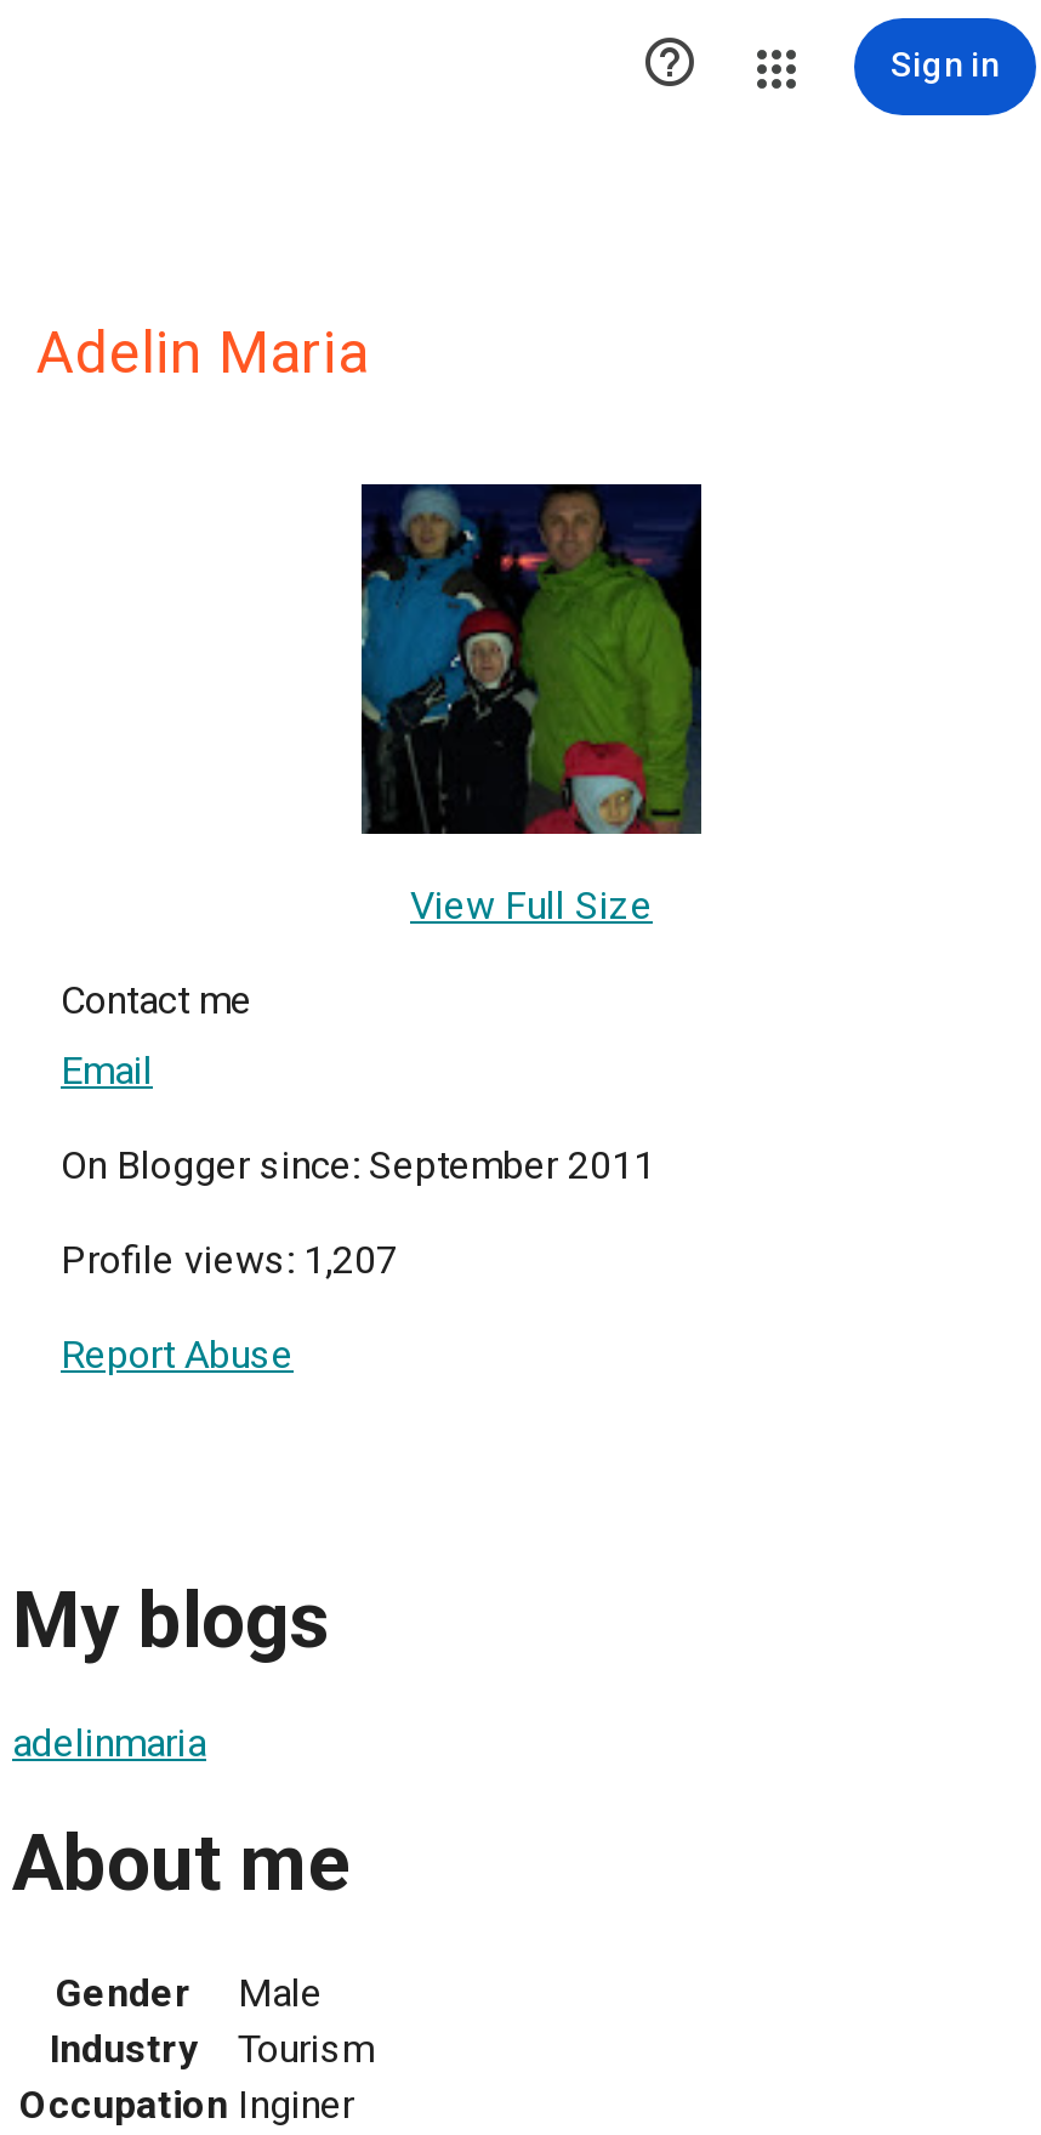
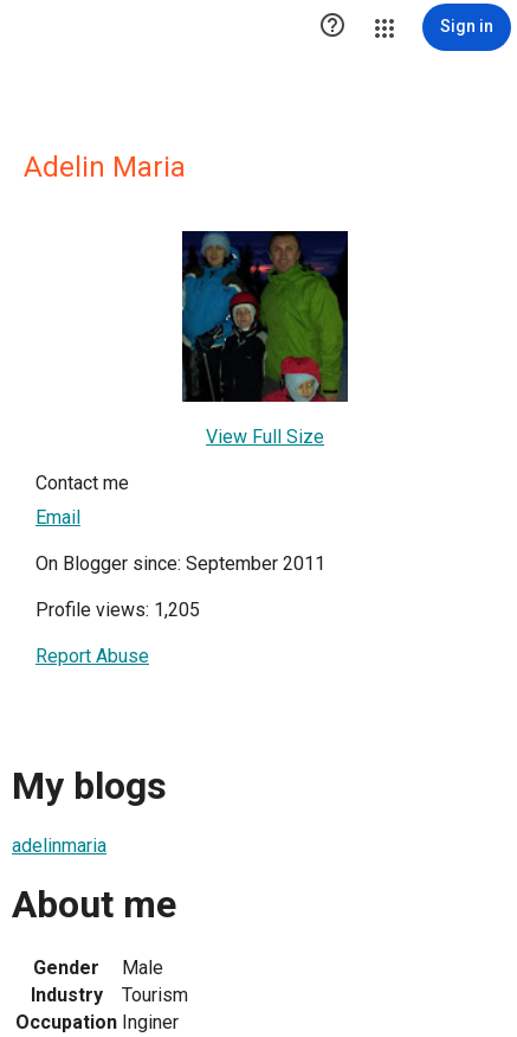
[61,1236,398,1282] Profile views: 1,207 -> [35,598,200,621] Profile views: 1,205

